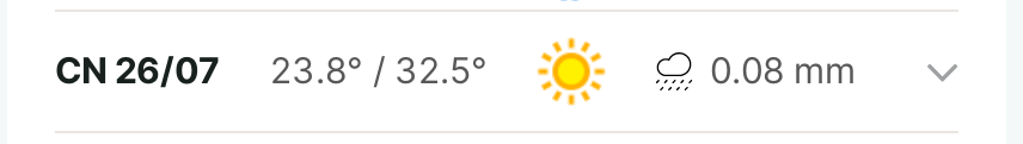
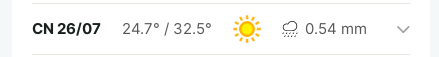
[55,48,488,93] CN 26/07 23.8° / 32.5° -> [32,19,212,38] CN 26/07 24.7° / 32.5°
[710,48,856,93] 0.08 mm -> [305,19,367,38] 0.54 mm

